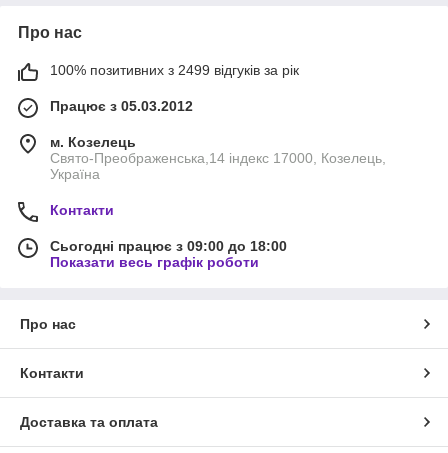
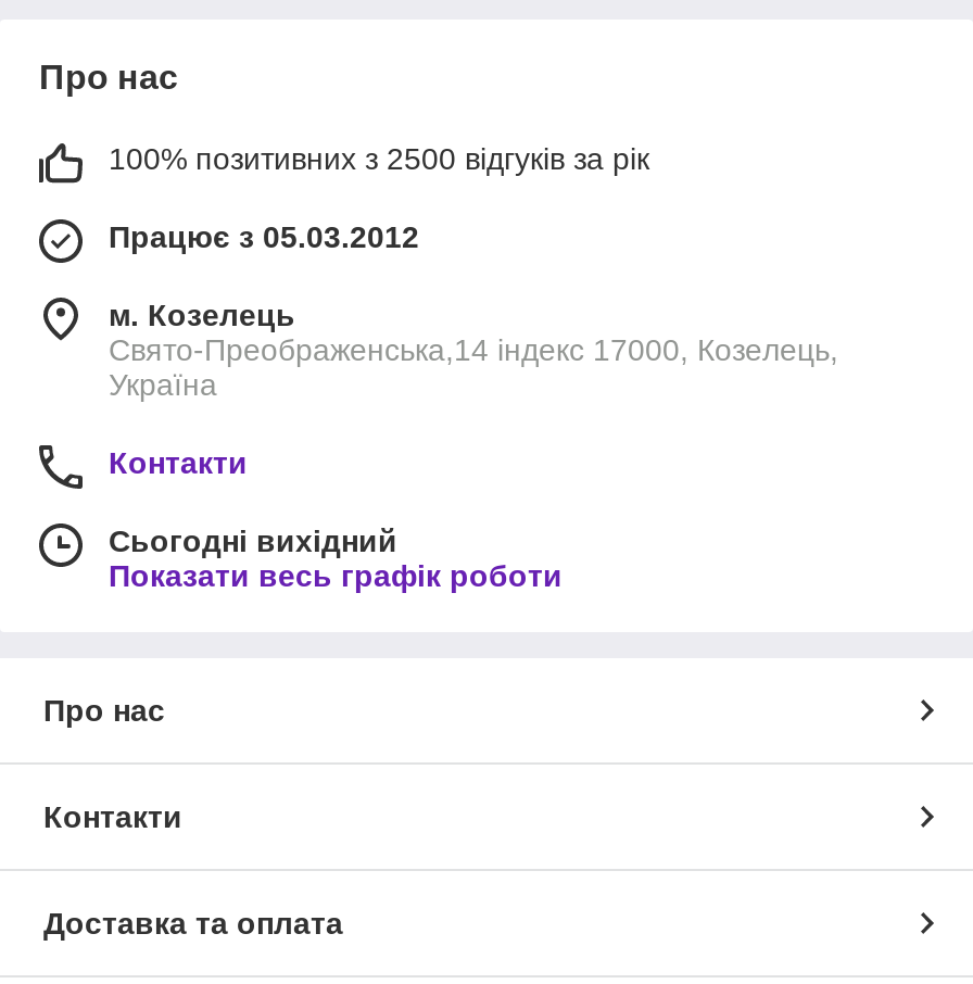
[50,62,299,78] 100% позитивних з 2499 відгуків за рік -> [109,141,649,176] 100% позитивних з 2500 відгуків за рік
[50,238,287,254] Сьогодні працює з 09:00 до 18:00 -> [109,523,397,558] Сьогодні вихідний

